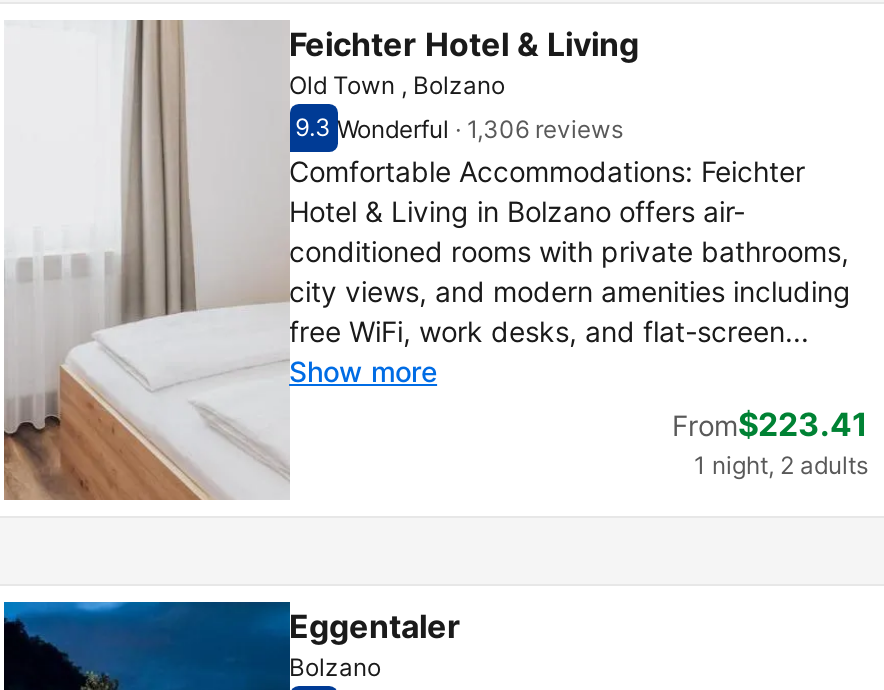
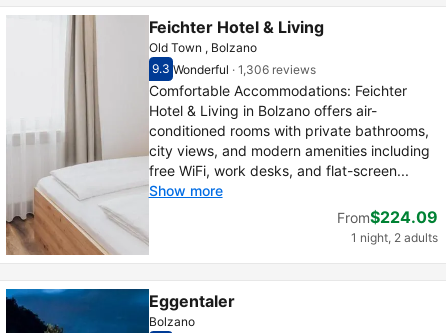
[672,404,868,444] From$223.41 -> [337,207,438,227] From$224.09

